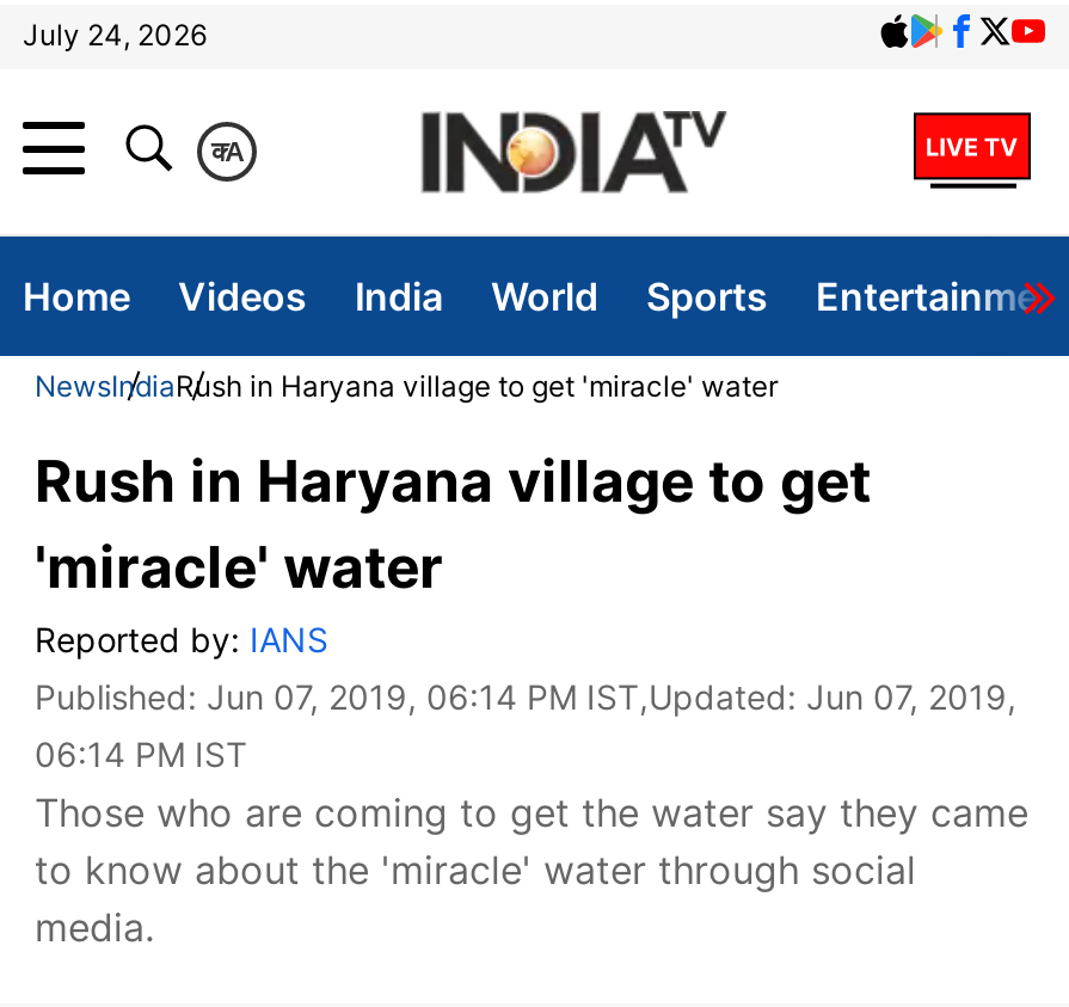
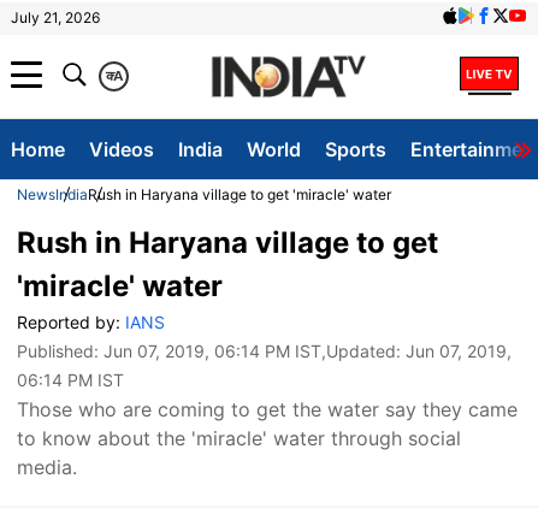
[23,17,207,53] July 24, 2026 -> [11,8,100,26] July 21, 2026

